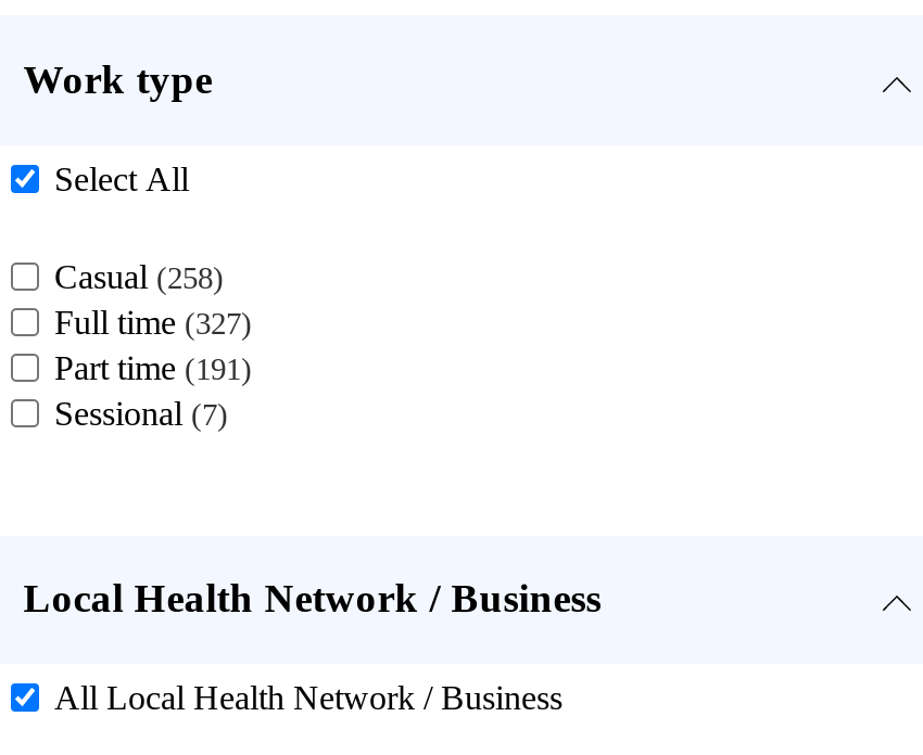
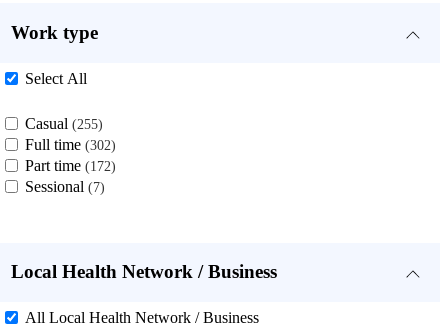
[54,258,213,295] Casual 258 -> [25,115,98,132] Casual 255
[54,304,241,340] Full time 327 -> [25,136,111,153] Full time 302
[54,349,241,386] Part time 191 -> [25,157,111,174] Part time 172

